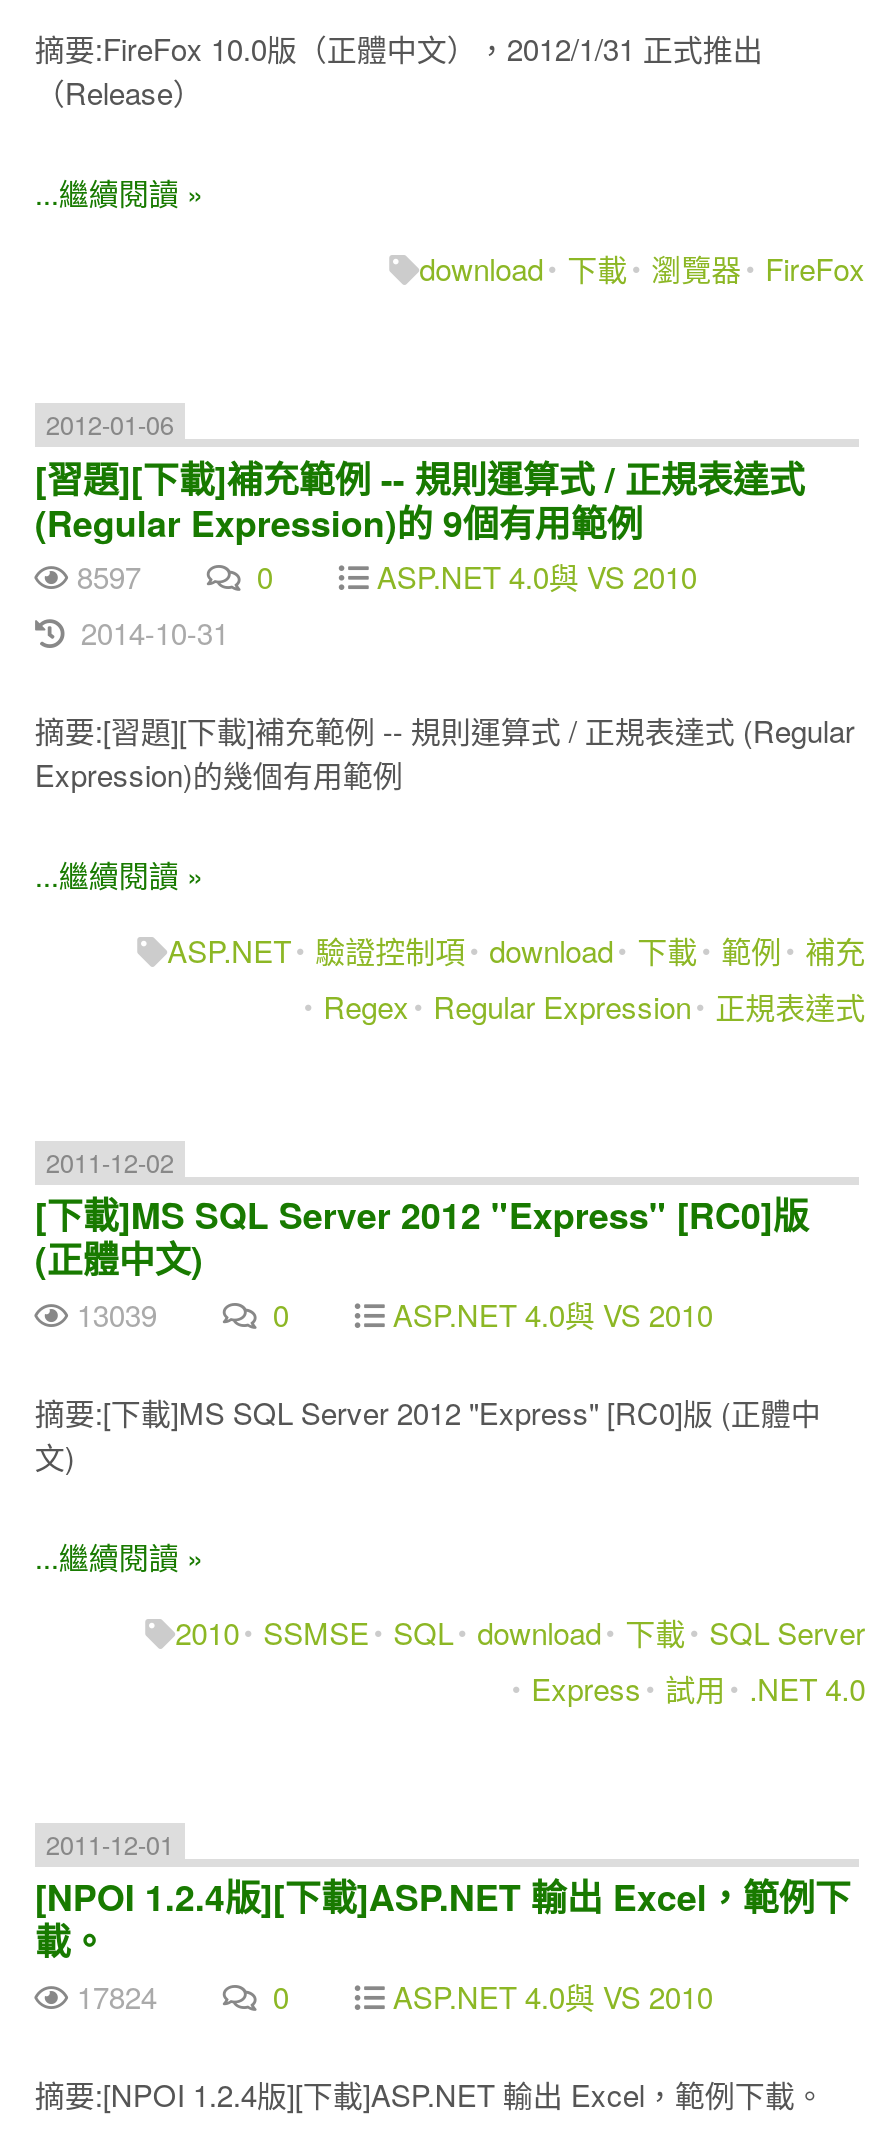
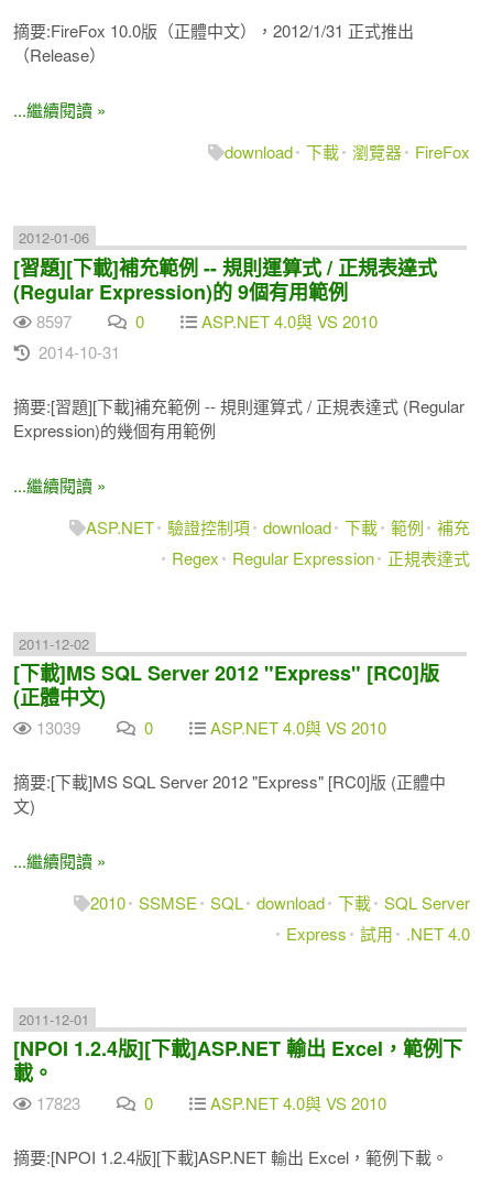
[77,1975,157,2017] 17824 -> [36,1091,80,1114] 17823

